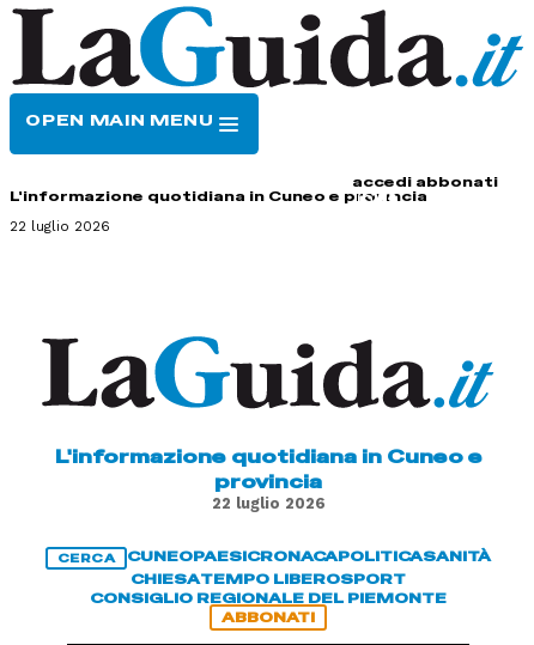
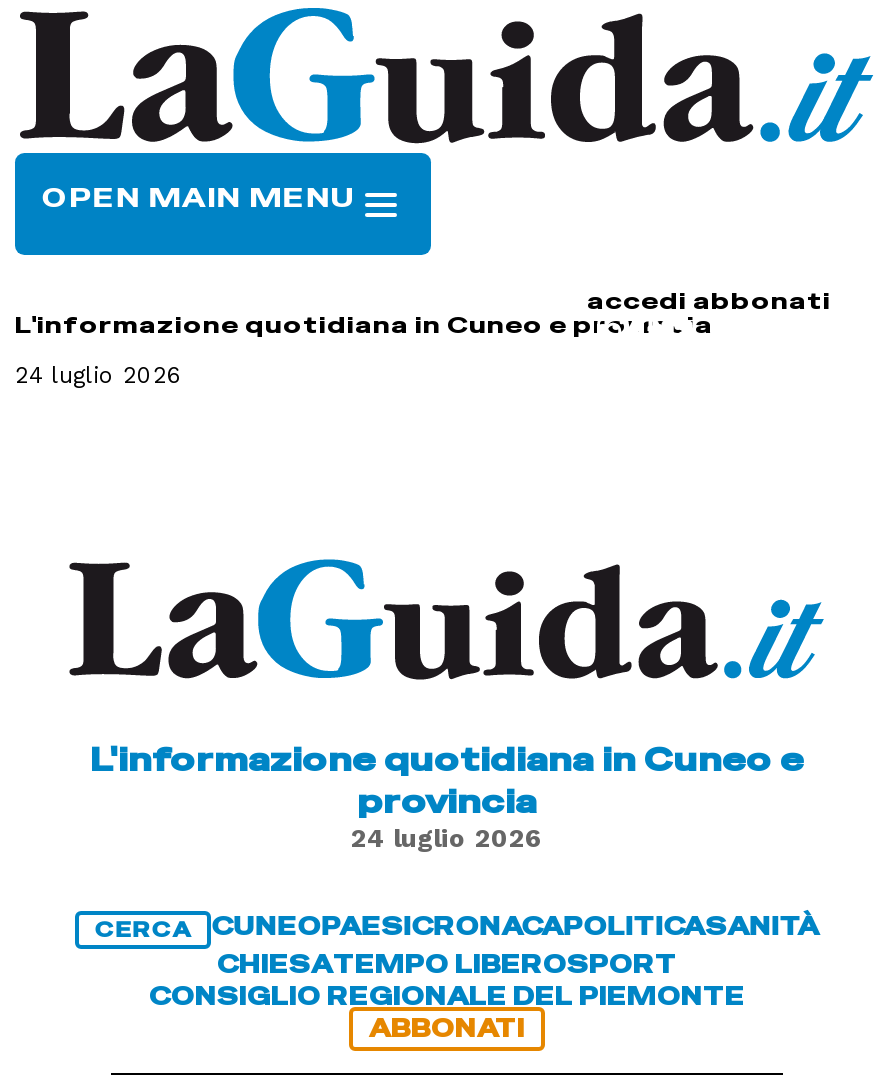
[10,218,110,235] 22 luglio 2026 -> [15,361,183,389] 24 luglio 2026
[211,494,325,512] 22 luglio 2026 -> [351,823,543,853] 24 luglio 2026

